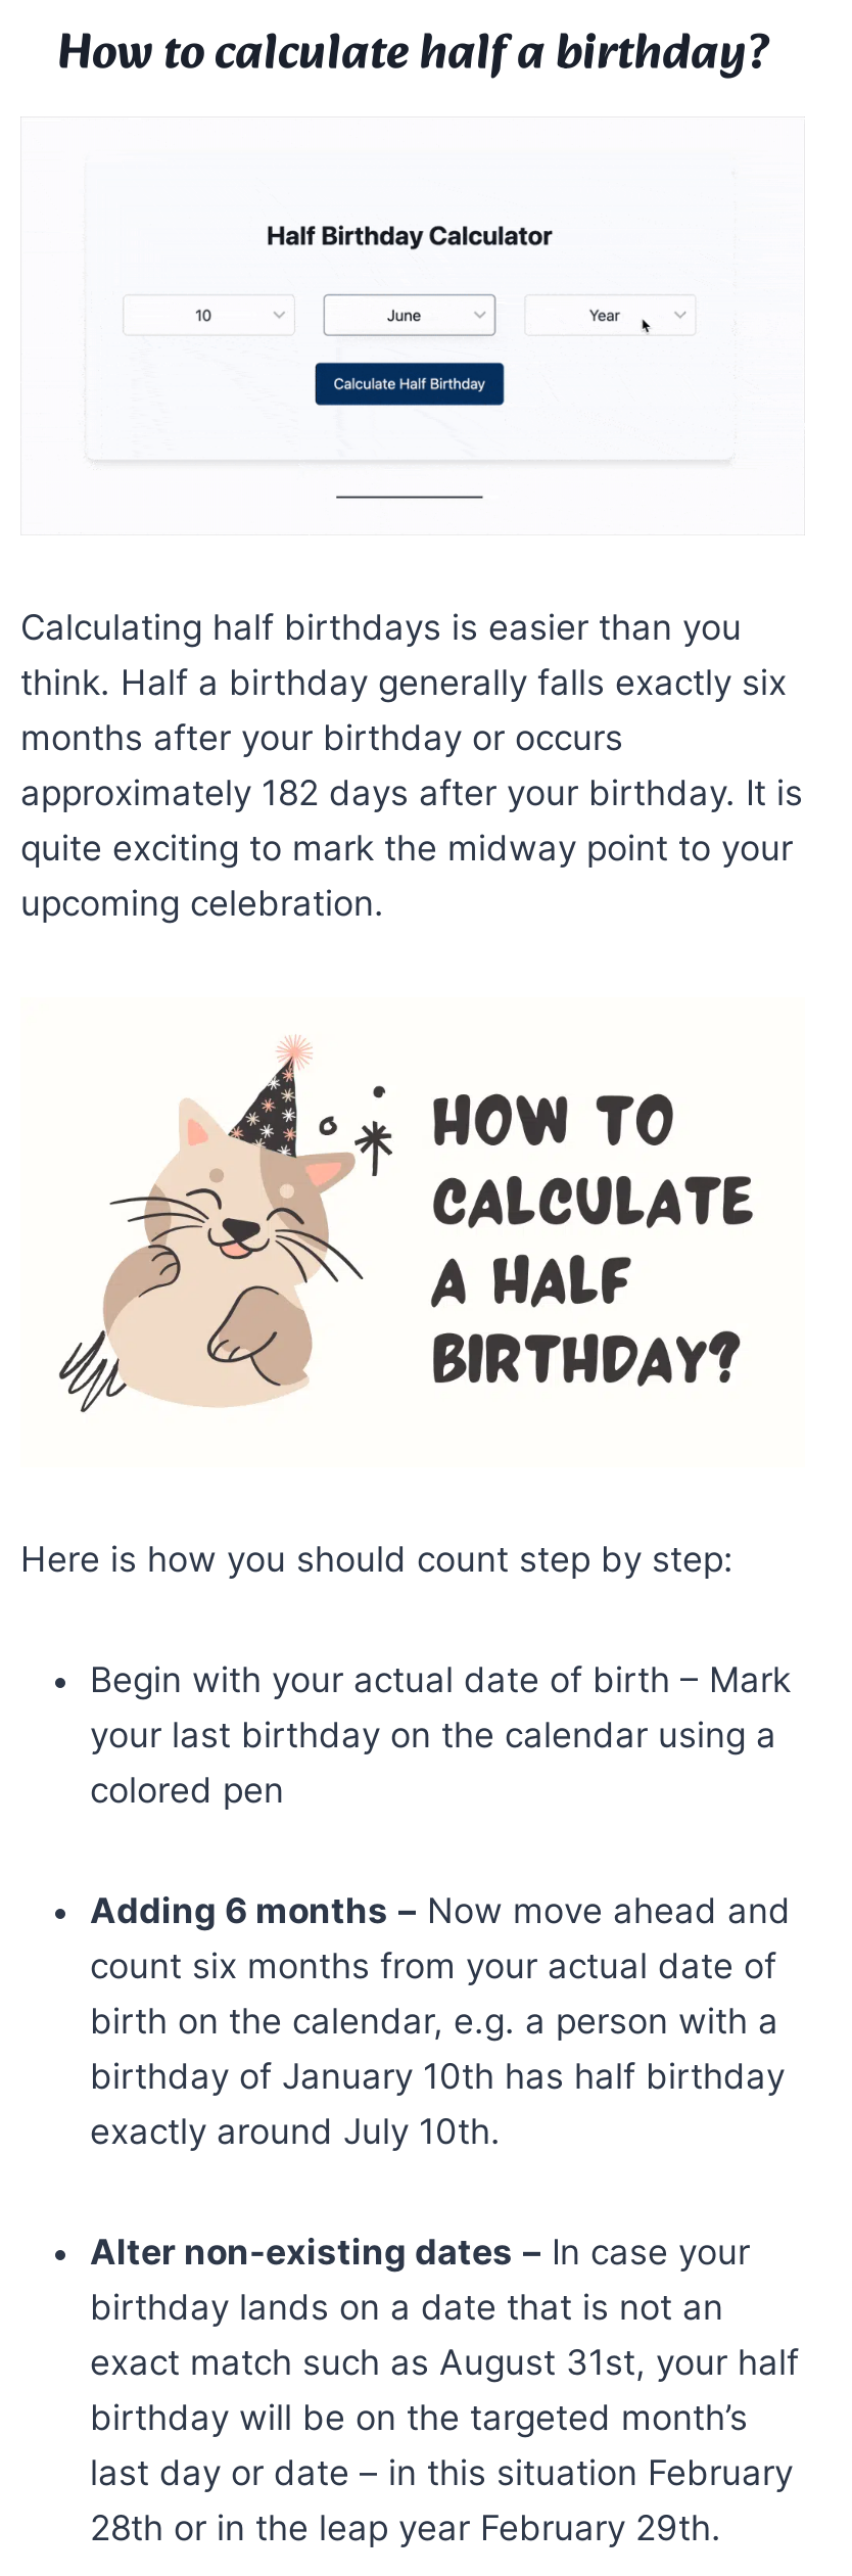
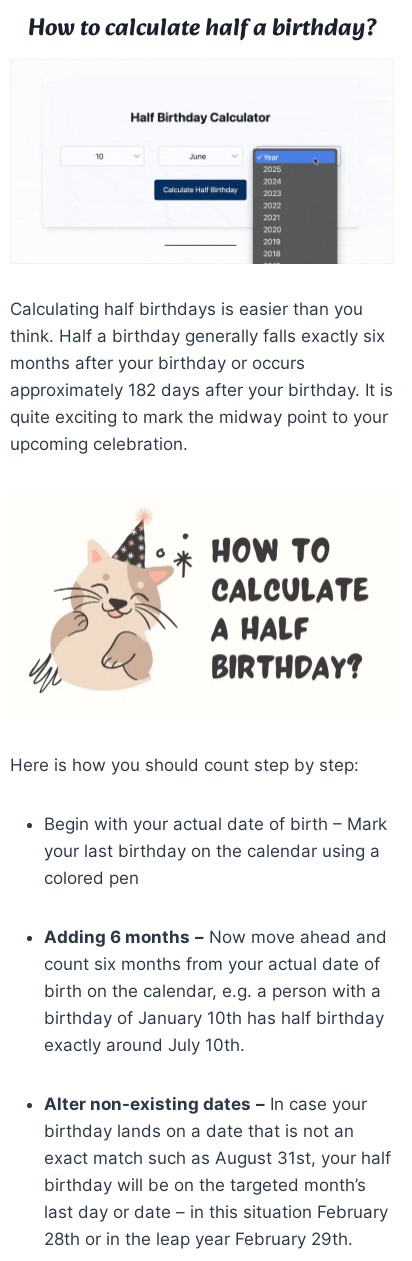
none -> [250,146,342,265] [image]

